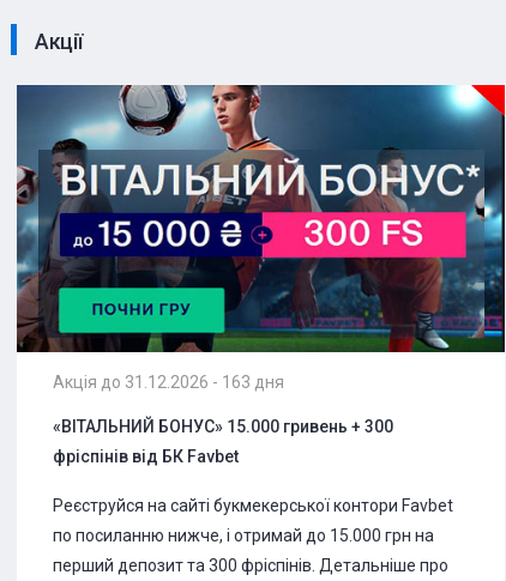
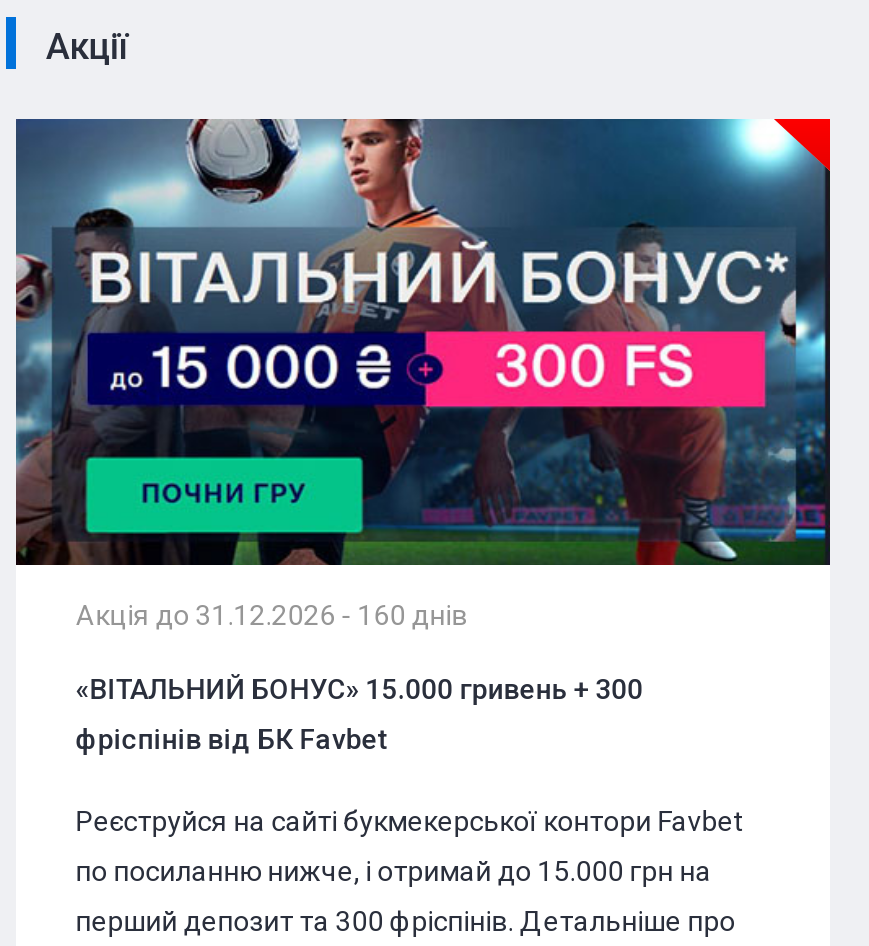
[52,373,284,392] Акція до 31.12.2026 - 163 дня -> [75,599,467,631] Акція до 31.12.2026 - 160 днів

